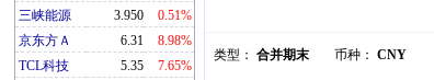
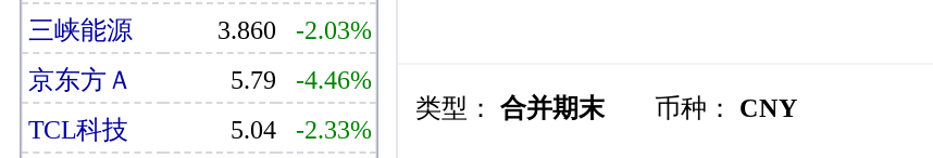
[114,8,144,23] 3.950 -> [217,15,276,45] 3.860
[158,8,192,23] 0.51% -> [296,15,372,45] -2.03%
[121,33,144,48] 6.31 -> [231,65,276,95] 5.79
[158,33,192,48] 8.98% -> [296,65,372,95] -4.46%
[121,58,144,73] 5.35 -> [231,115,276,145] 5.04
[158,58,192,73] 7.65% -> [296,115,372,145] -2.33%

